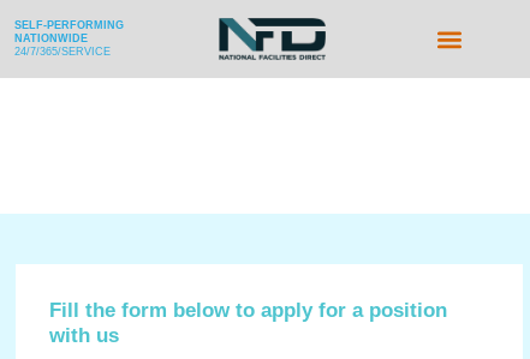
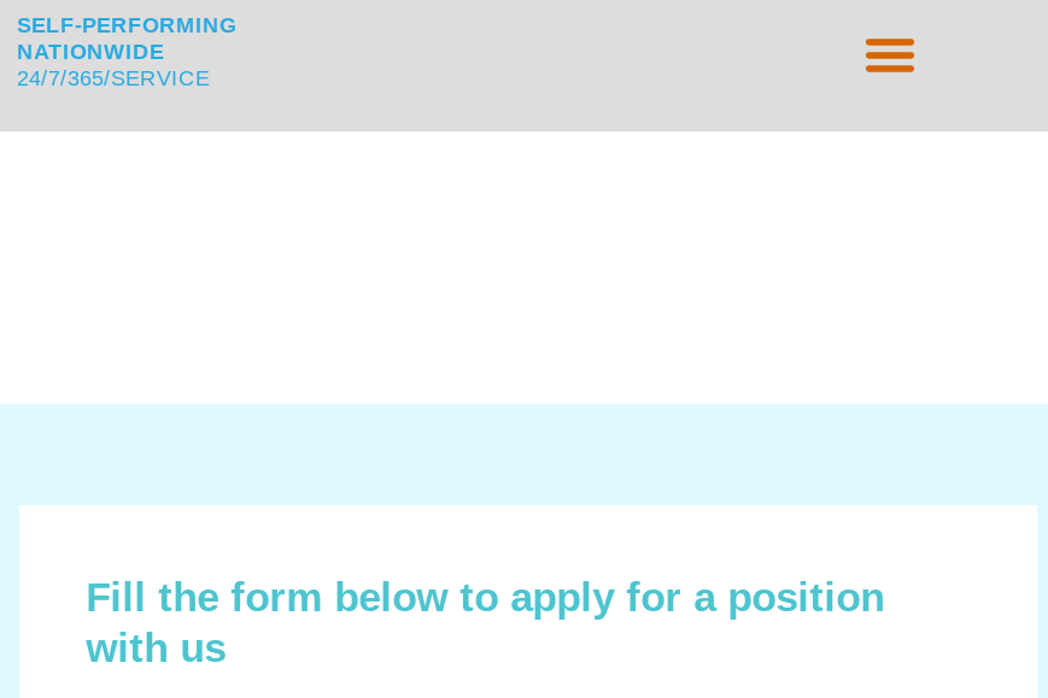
[218,17,327,61] [image] -> none

